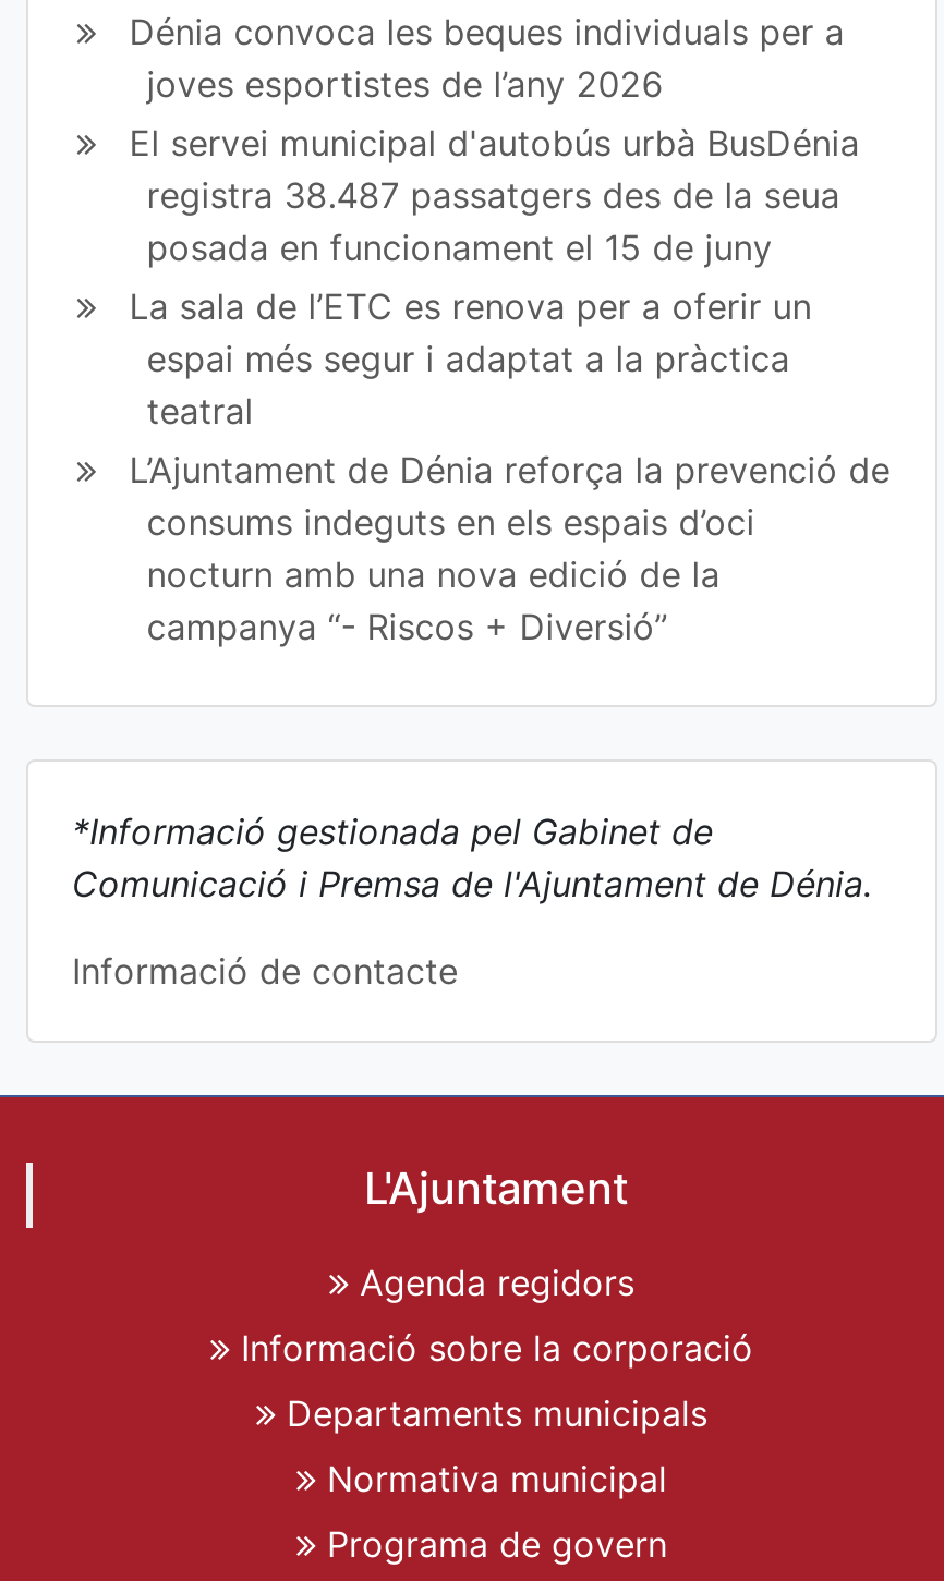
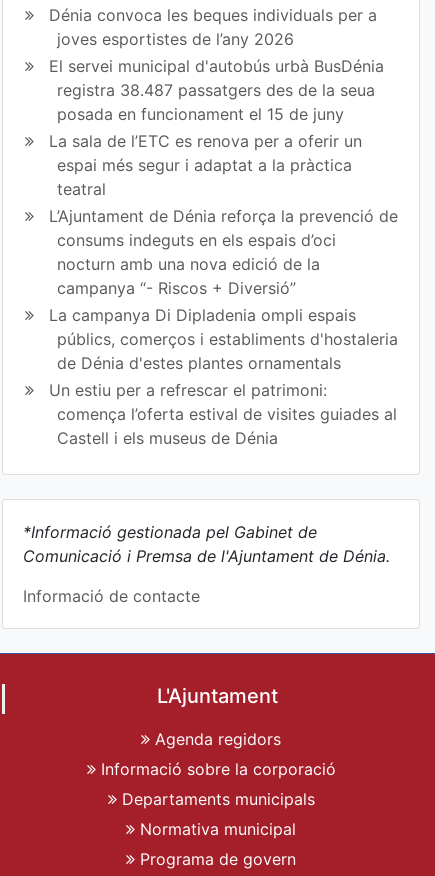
none -> [49,305,398,448] La campanya Di Dipladenia ompli espais | públics, comerços i establiments d'hostaleria | de Dénia d'estes plantes ornamentals | Un estiu per a refrescar el patrimoni: | comença l’oferta estival de visites guiades al | Castell i els museus de Dénia

